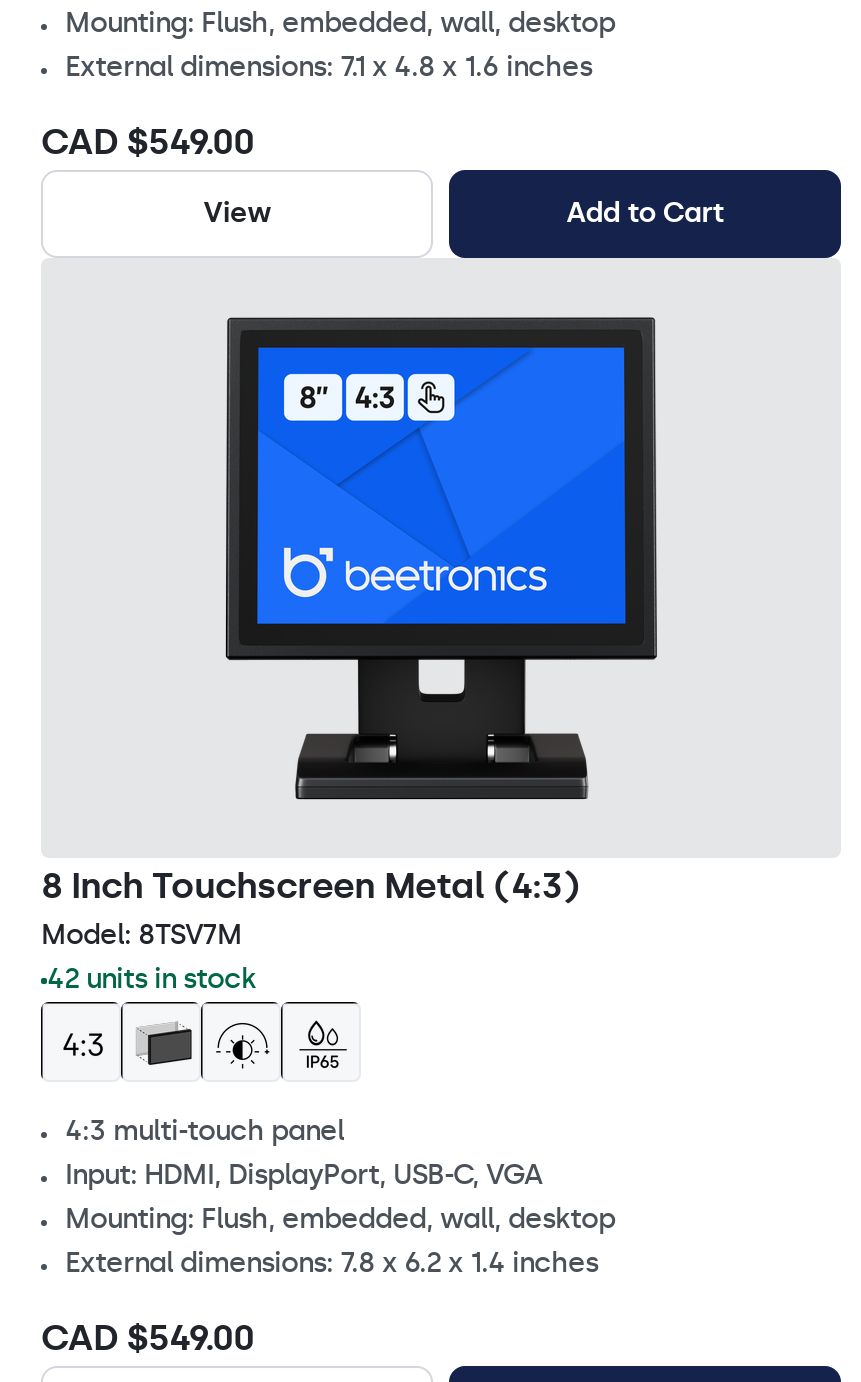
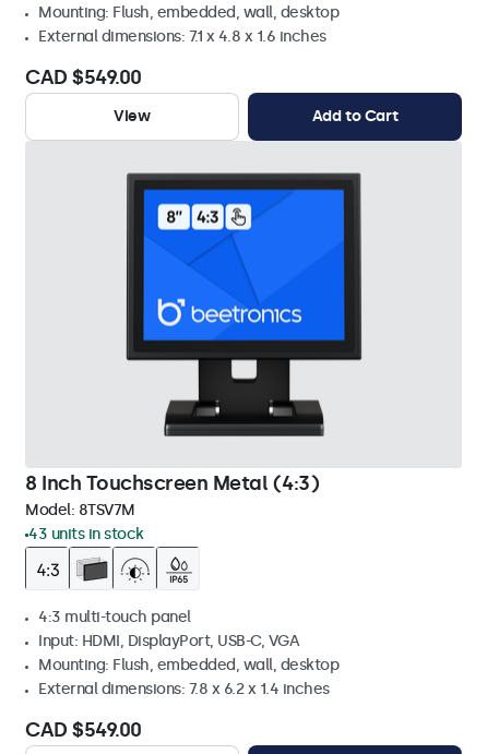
[47,962,256,996] 42 units in stock -> [28,525,144,543] 43 units in stock

